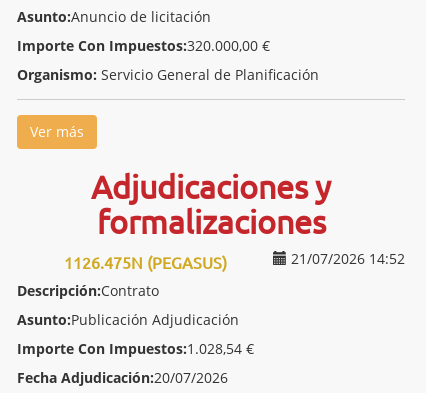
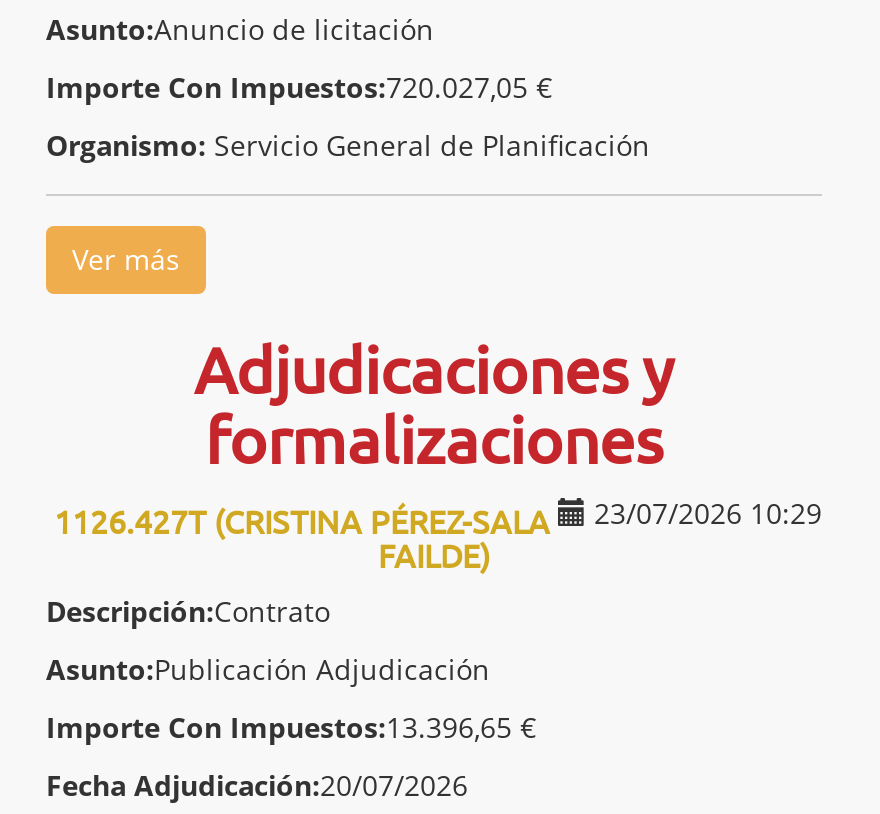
[17,36,270,55] Importe Con Impuestos:320.000,00 € -> [46,68,552,106] Importe Con Impuestos:720.027,05 €
[63,249,405,272] 21/07/2026 14:52 | 1126.475N (PEGASUS) -> [54,494,822,574] 23/07/2026 10:29 | 1126.427T (CRISTINA PÉREZ-SALA | FAILDE)
[17,339,254,358] Importe Con Impuestos:1.028,54 € -> [46,708,536,746] Importe Con Impuestos:13.396,65 €

